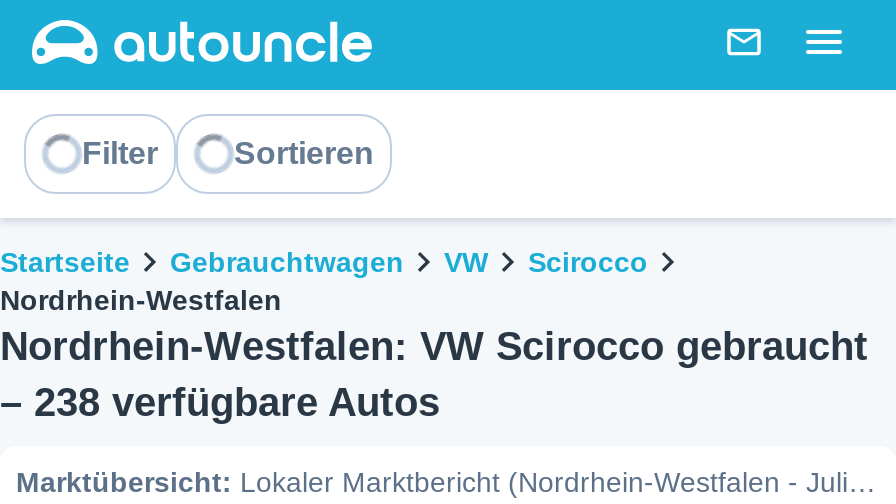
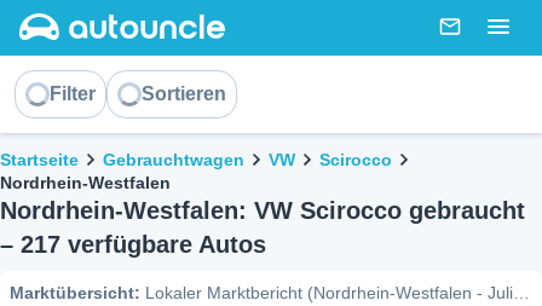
[0,380,440,424] – 238 verfügbare Autos -> [0,231,266,258] – 217 verfügbare Autos

